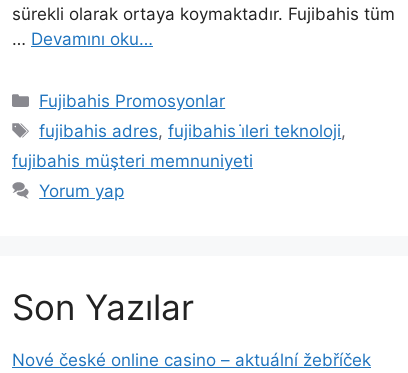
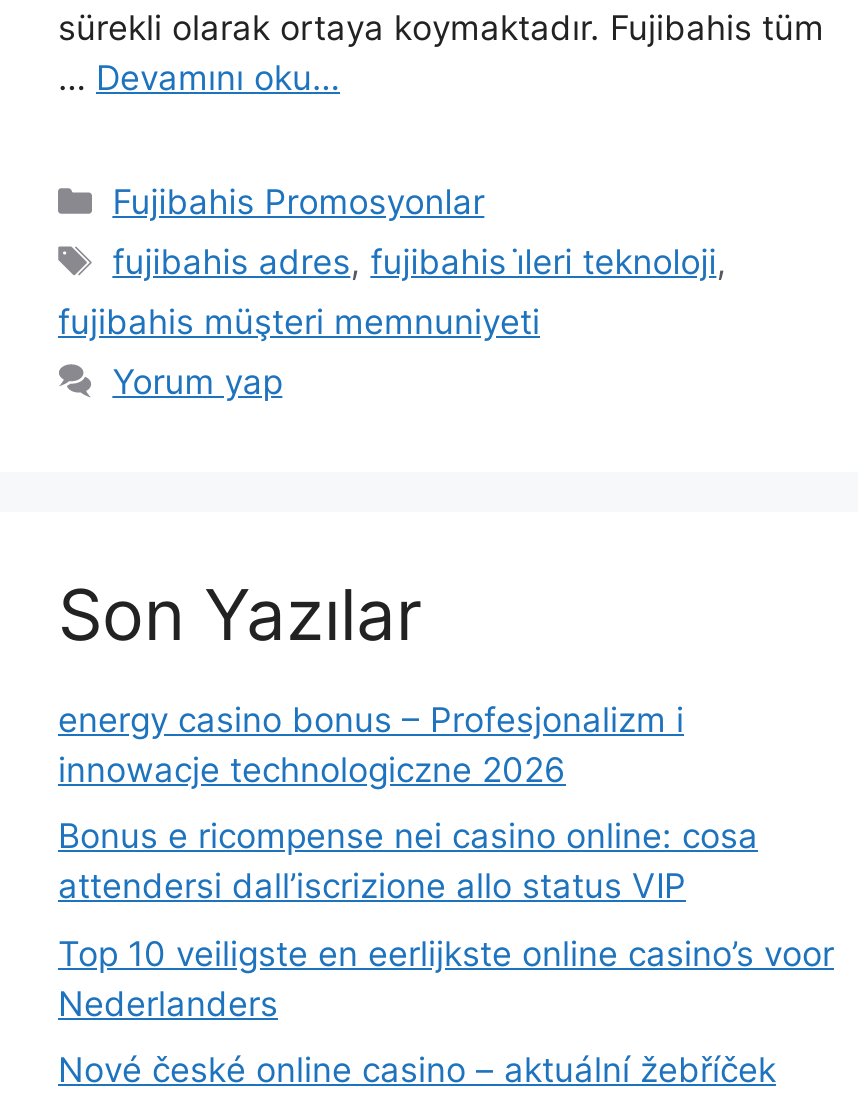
none -> [58,700,834,1024] energy casino bonus – Profesjonalizm i | innowacje technologiczne 2026 | Bonus e ricompense nei casino online: cosa | attendersi dall’iscrizione allo status VIP | Top 10 veiligste en eerlijkste online casino’s voor | Nederlanders

